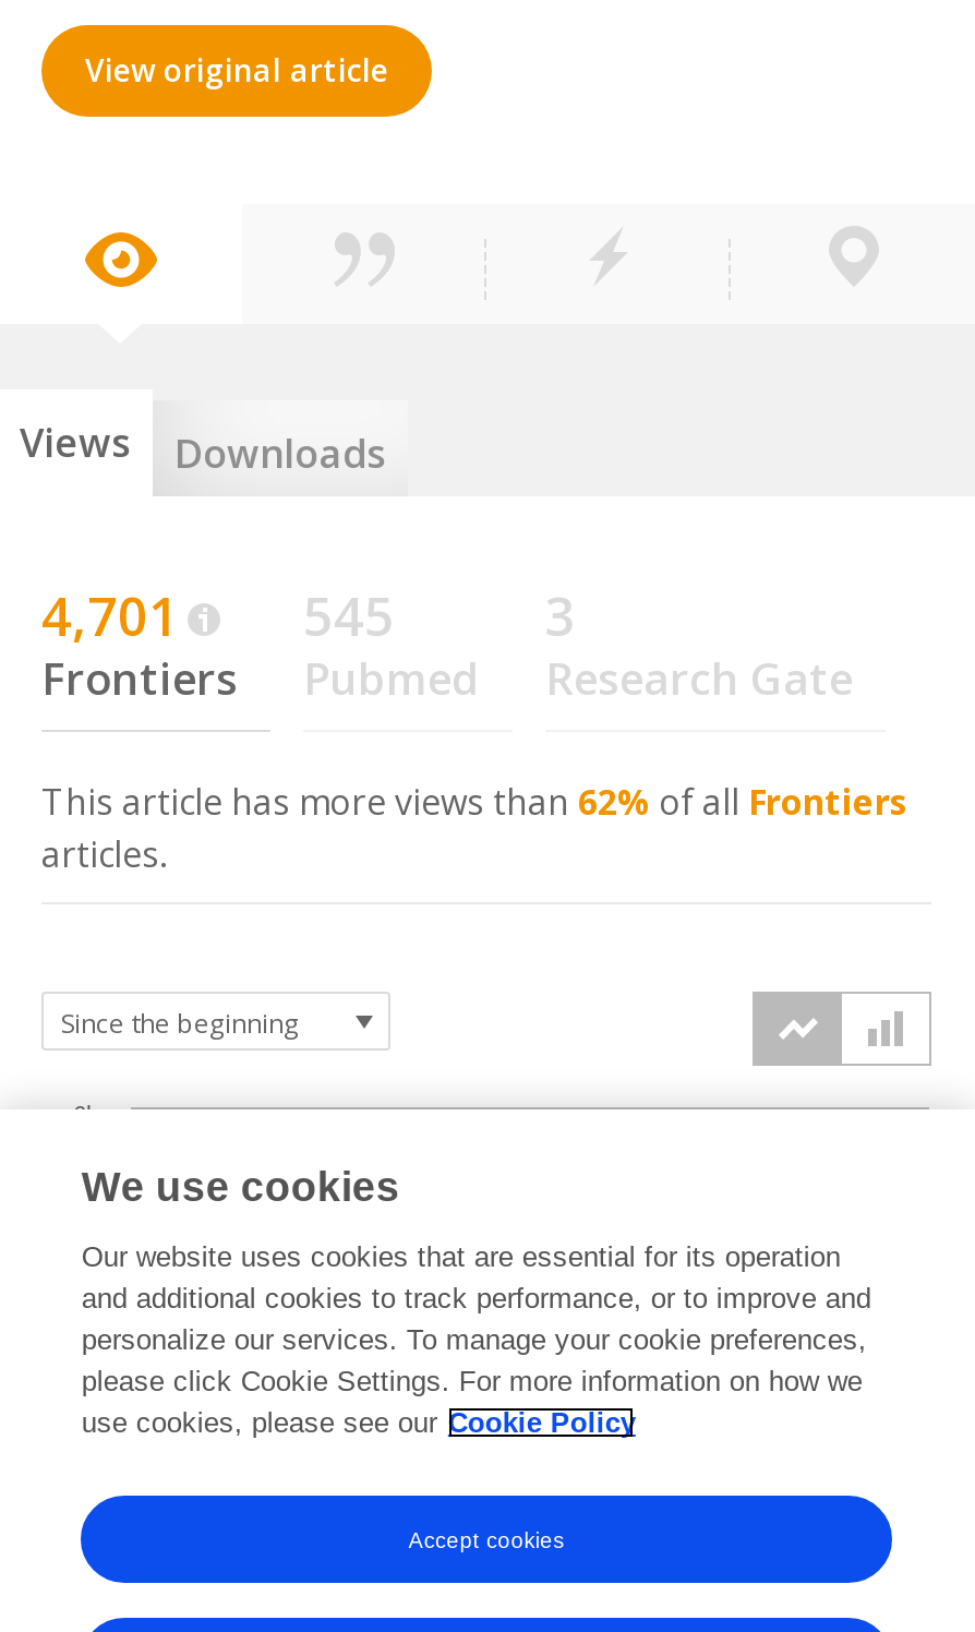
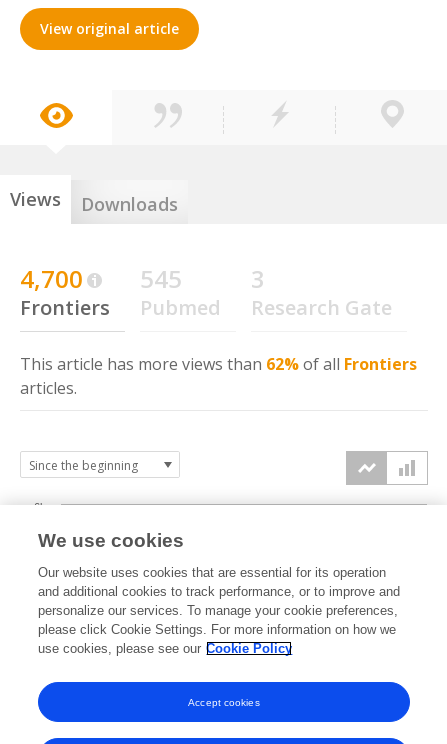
[41,579,179,651] 4,701 -> [20,262,83,295] 4,700

